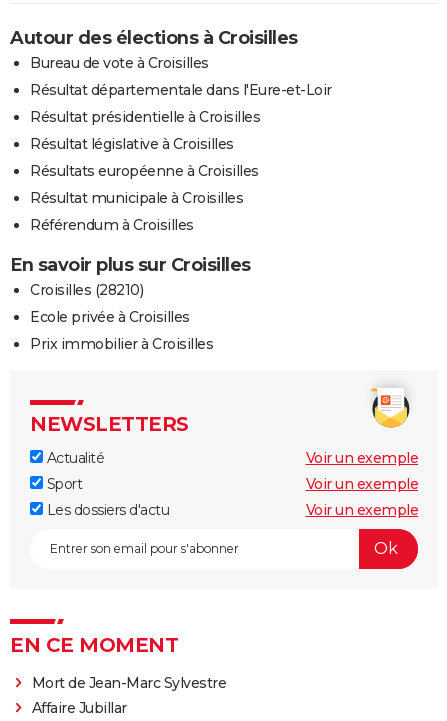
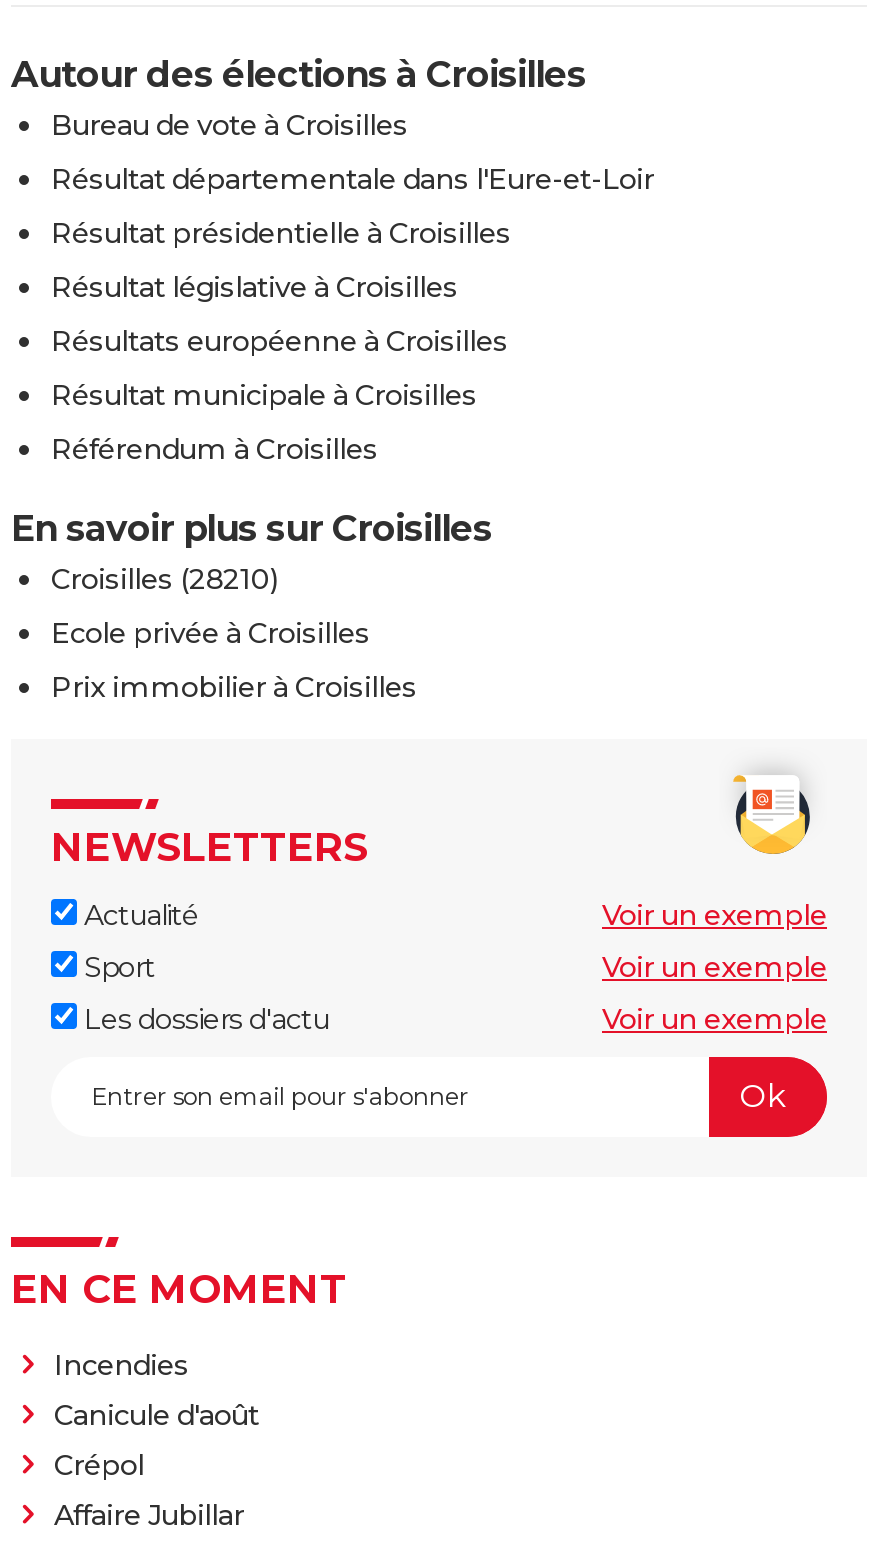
[31,673,226,691] Mort de Jean-Marc Sylvestre -> [54,1346,259,1482] Incendies | Canicule d'août | Crépol

